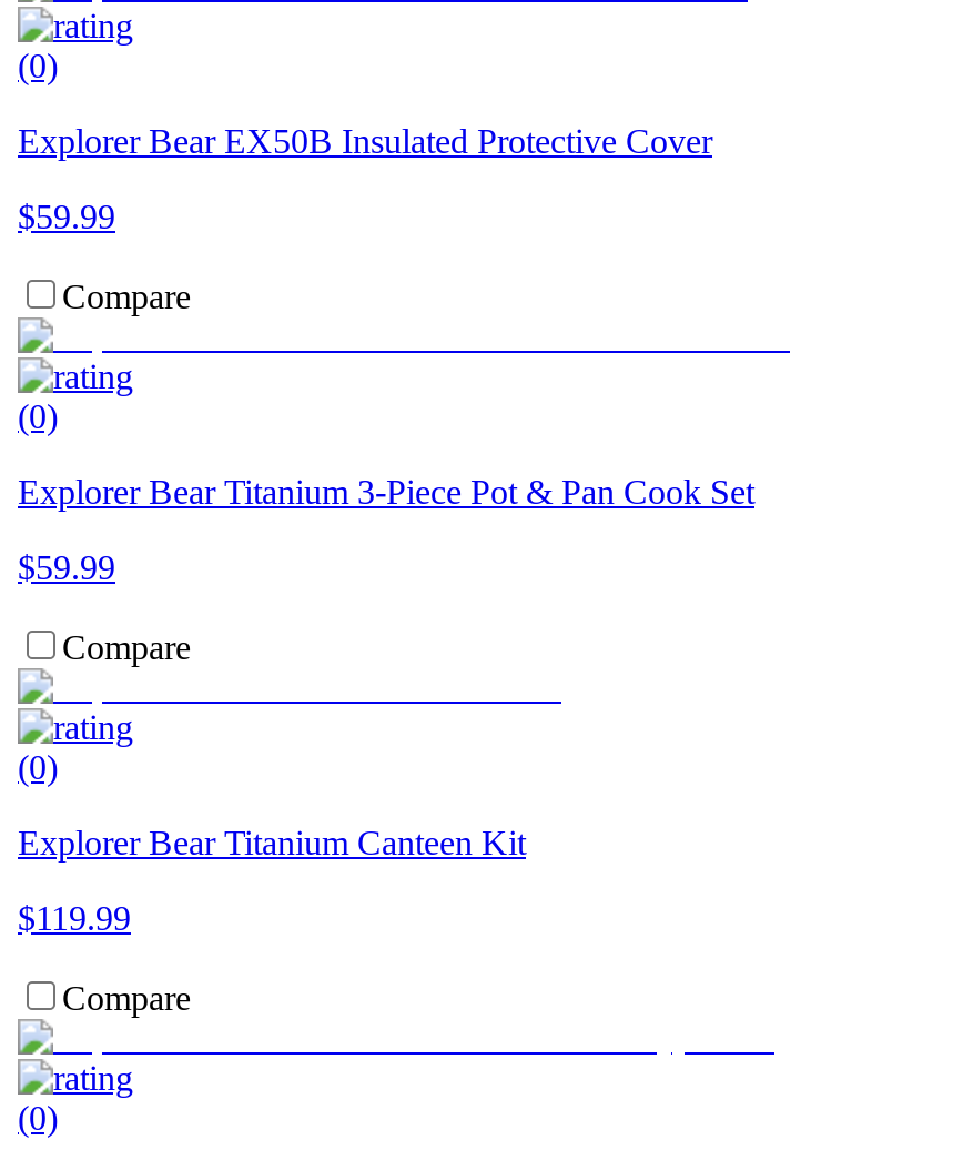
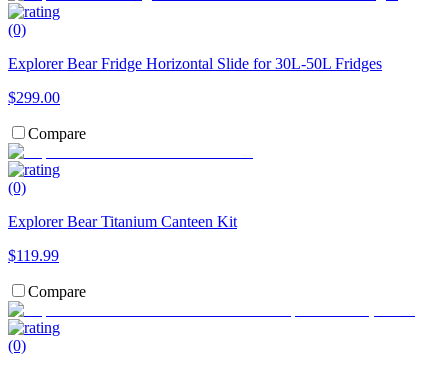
[18,121,754,585] Explorer Bear EX50B Insulated Protective Cover | $59.99 | Compare | (0) | Explorer Bear Titanium 3-Piece Pot & Pan Cook Set | $59.99 -> [8,55,382,106] Explorer Bear Fridge Horizontal Slide for 30L-50L Fridges | $299.00

